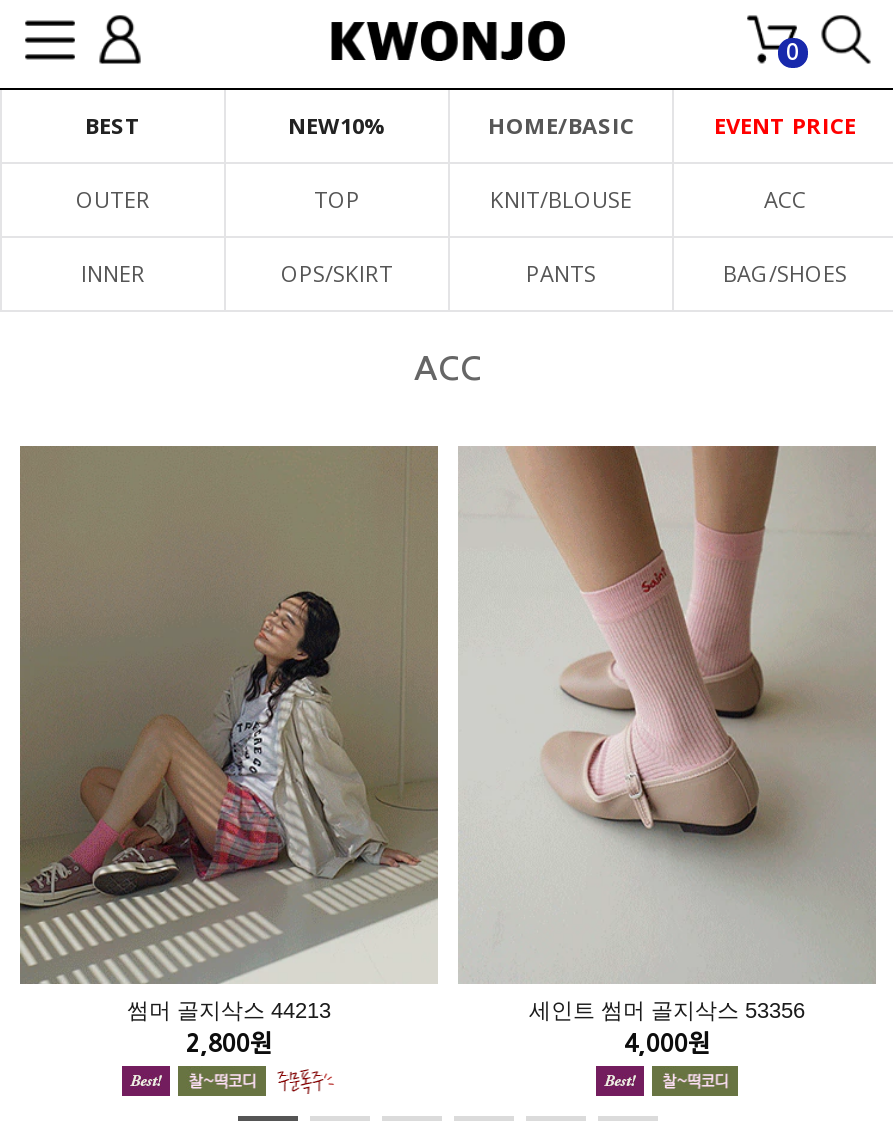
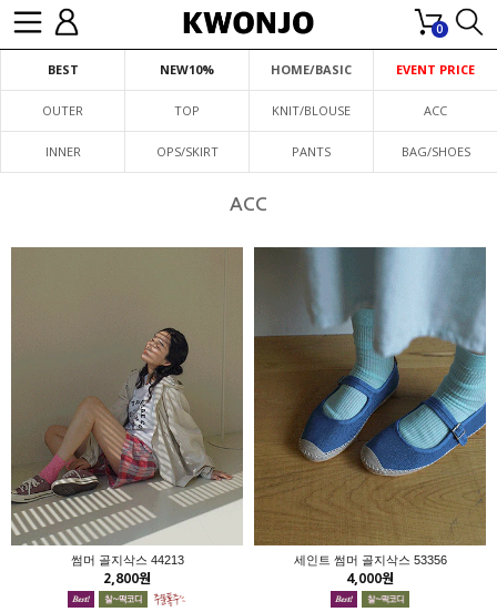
[458,444,878,982] [image] -> [253,246,487,545] [image]

